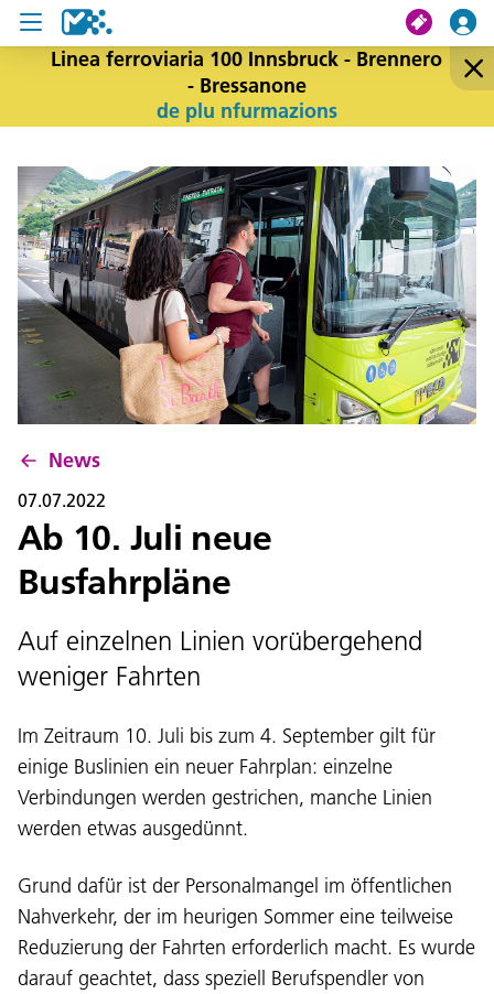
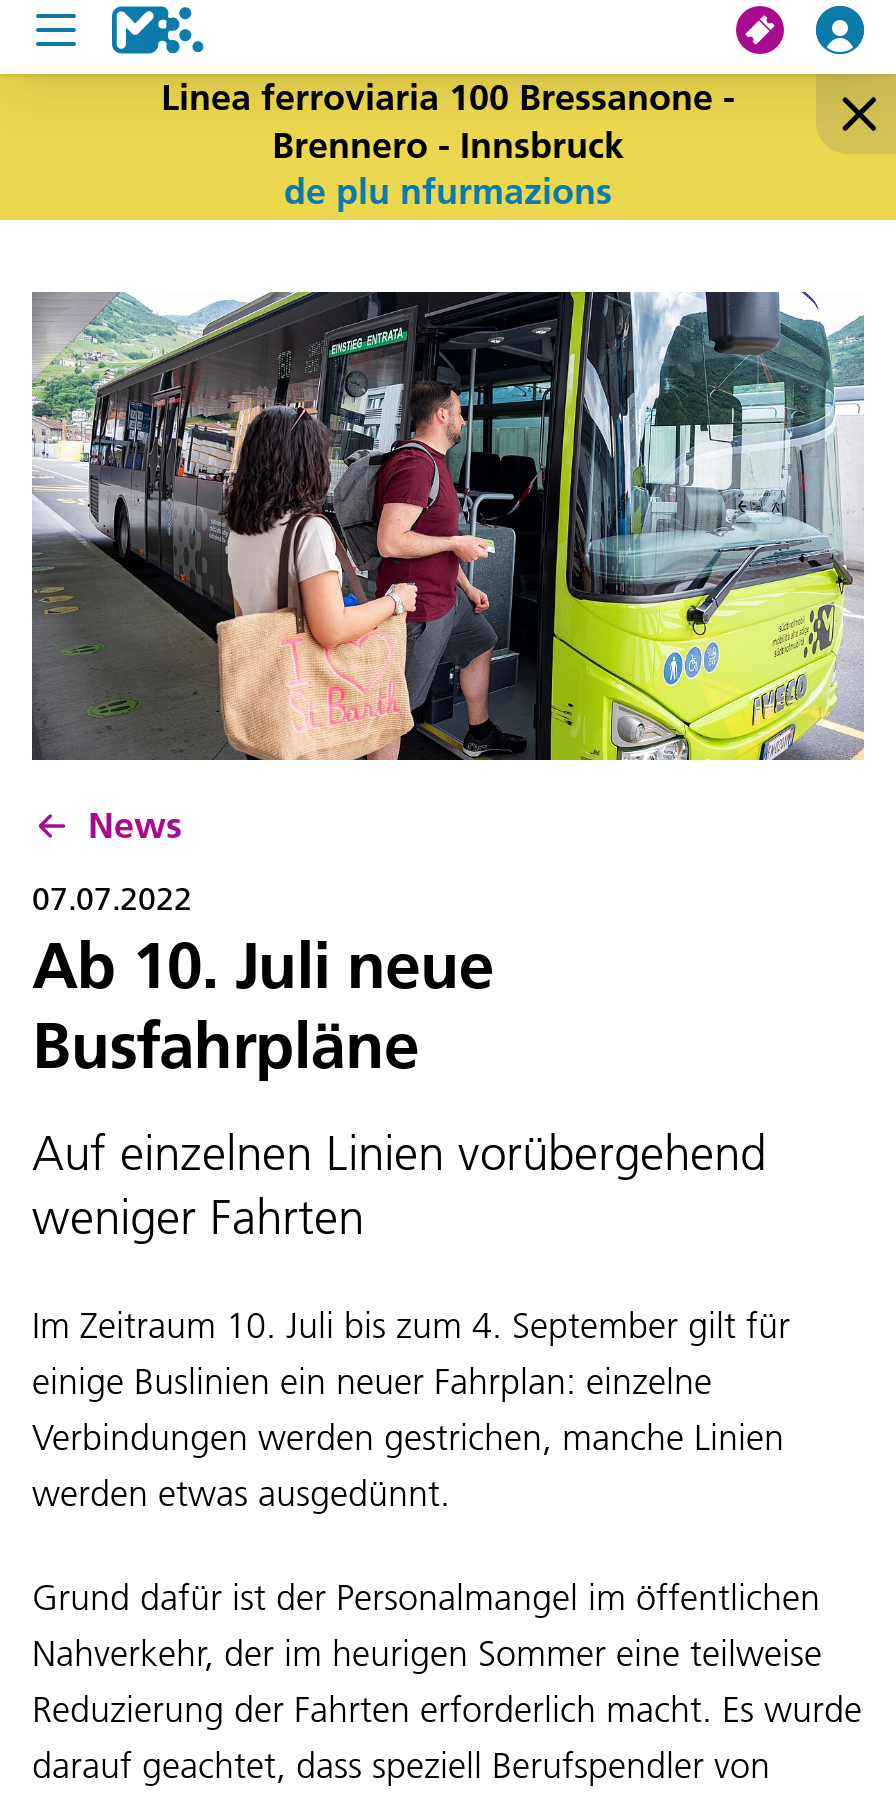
[51,46,443,98] Linea ferroviaria 100 Innsbruck - Brennero | - Bressanone -> [161,74,735,168] Linea ferroviaria 100 Bressanone - | Brennero - Innsbruck

